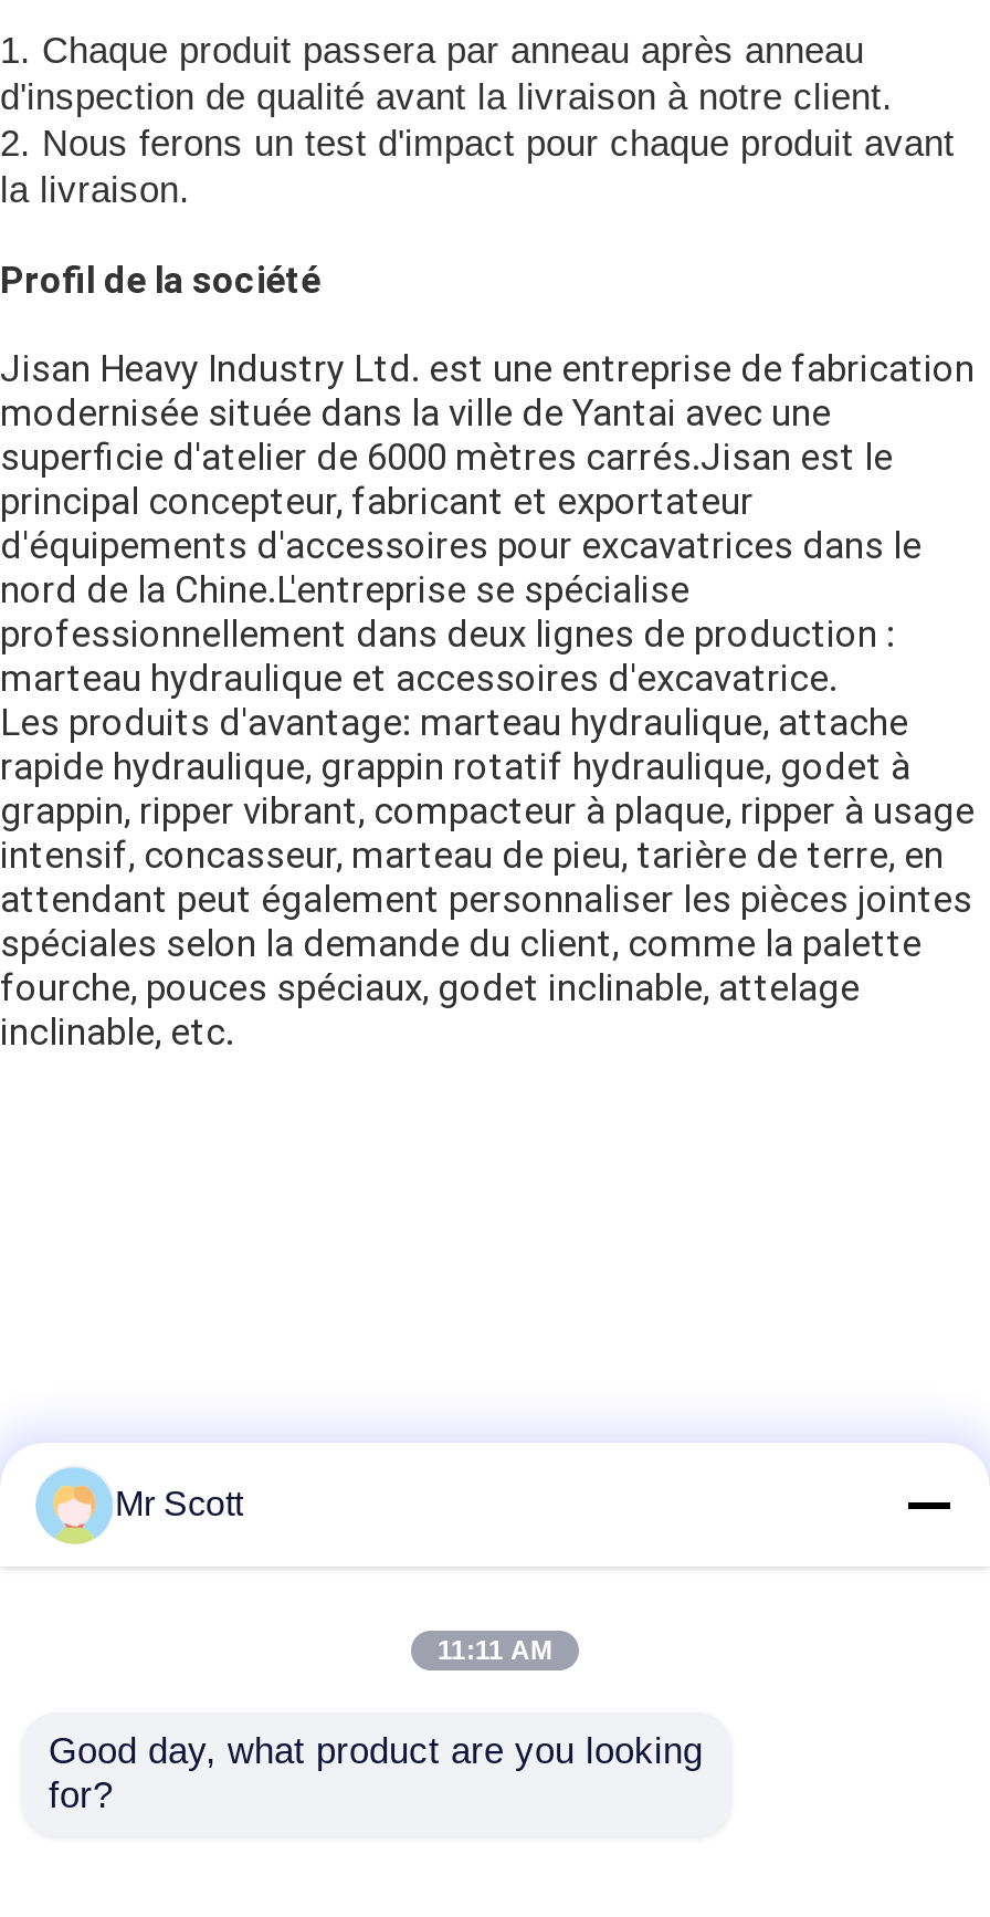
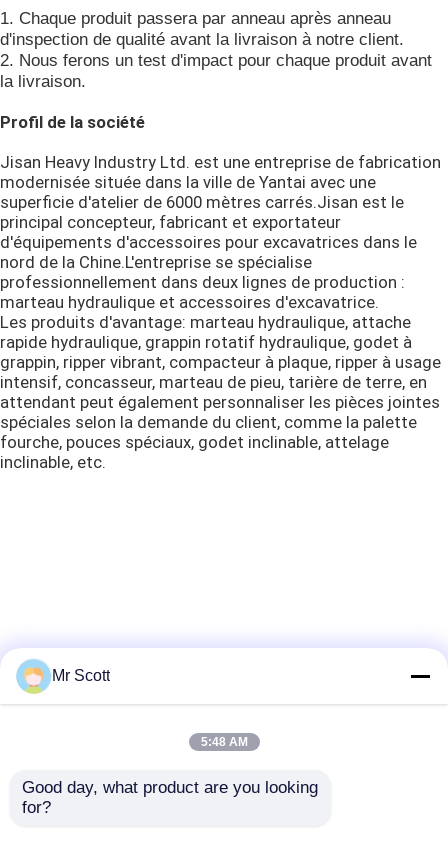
[438,1635,552,1666] 11:11 AM -> [200,735,247,749] 5:48 AM

